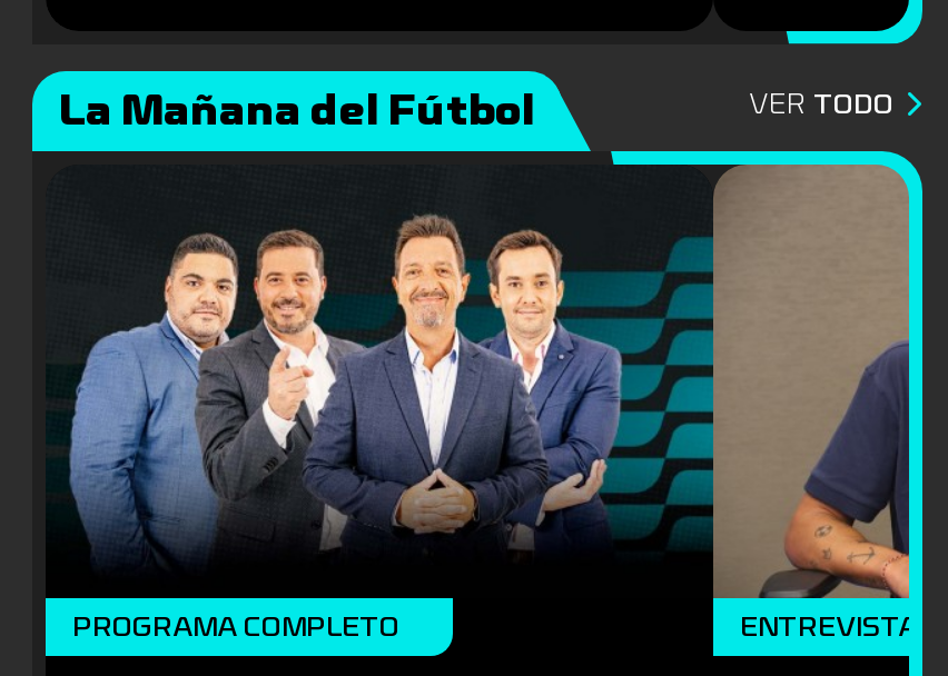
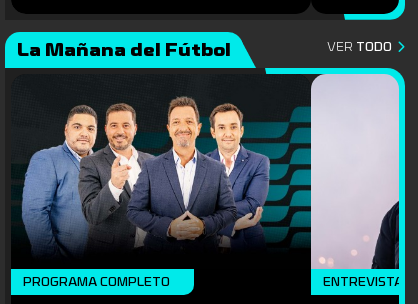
[711,162,911,600] [image] -> [310,73,400,270] [image]

